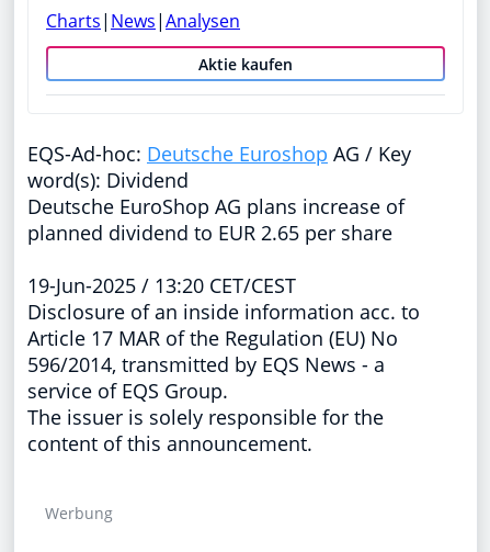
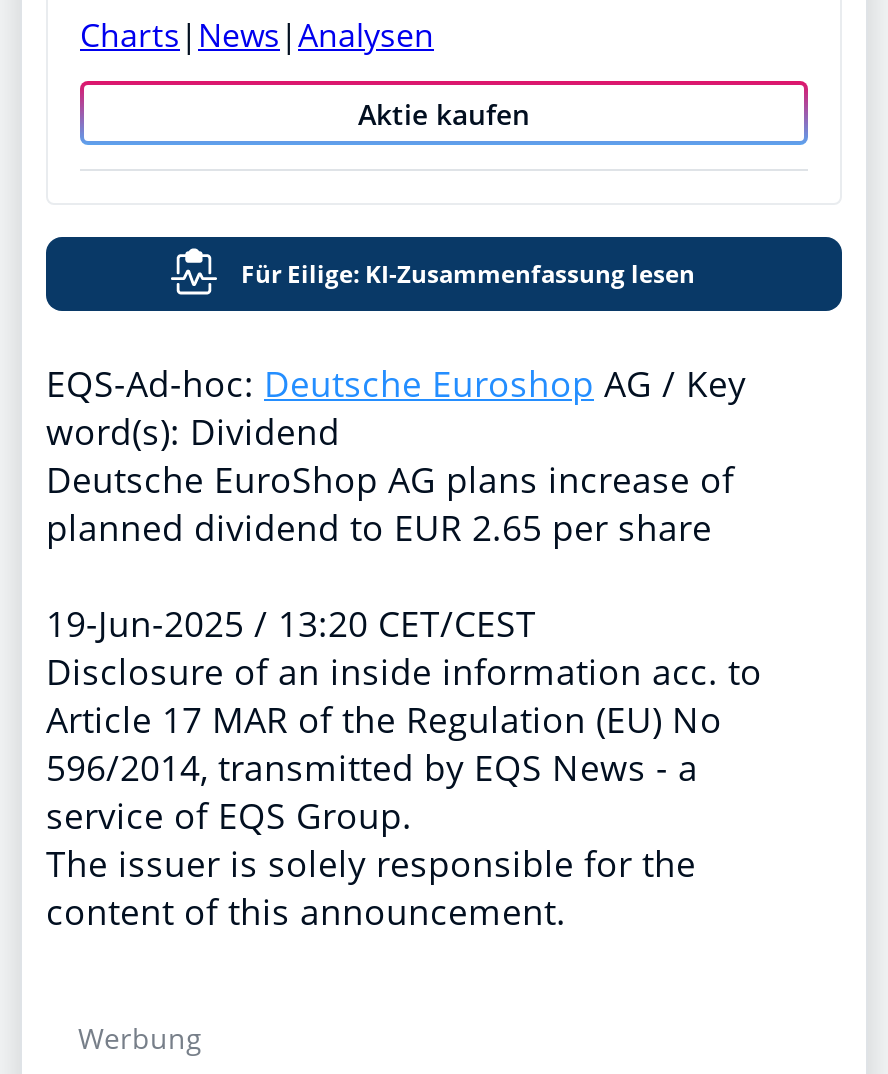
none -> [241,257,695,291] Für Eilige: KI-Zusammenfassung lesen

